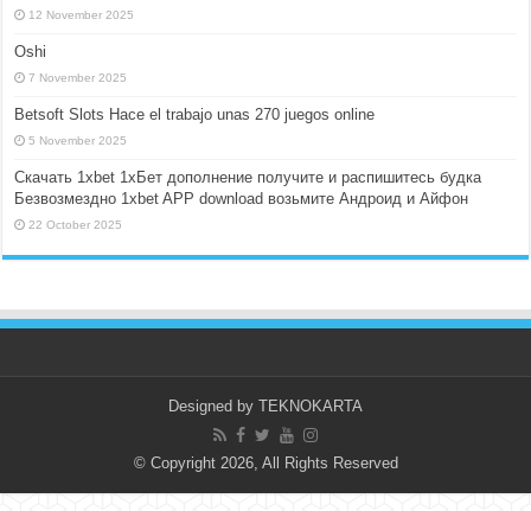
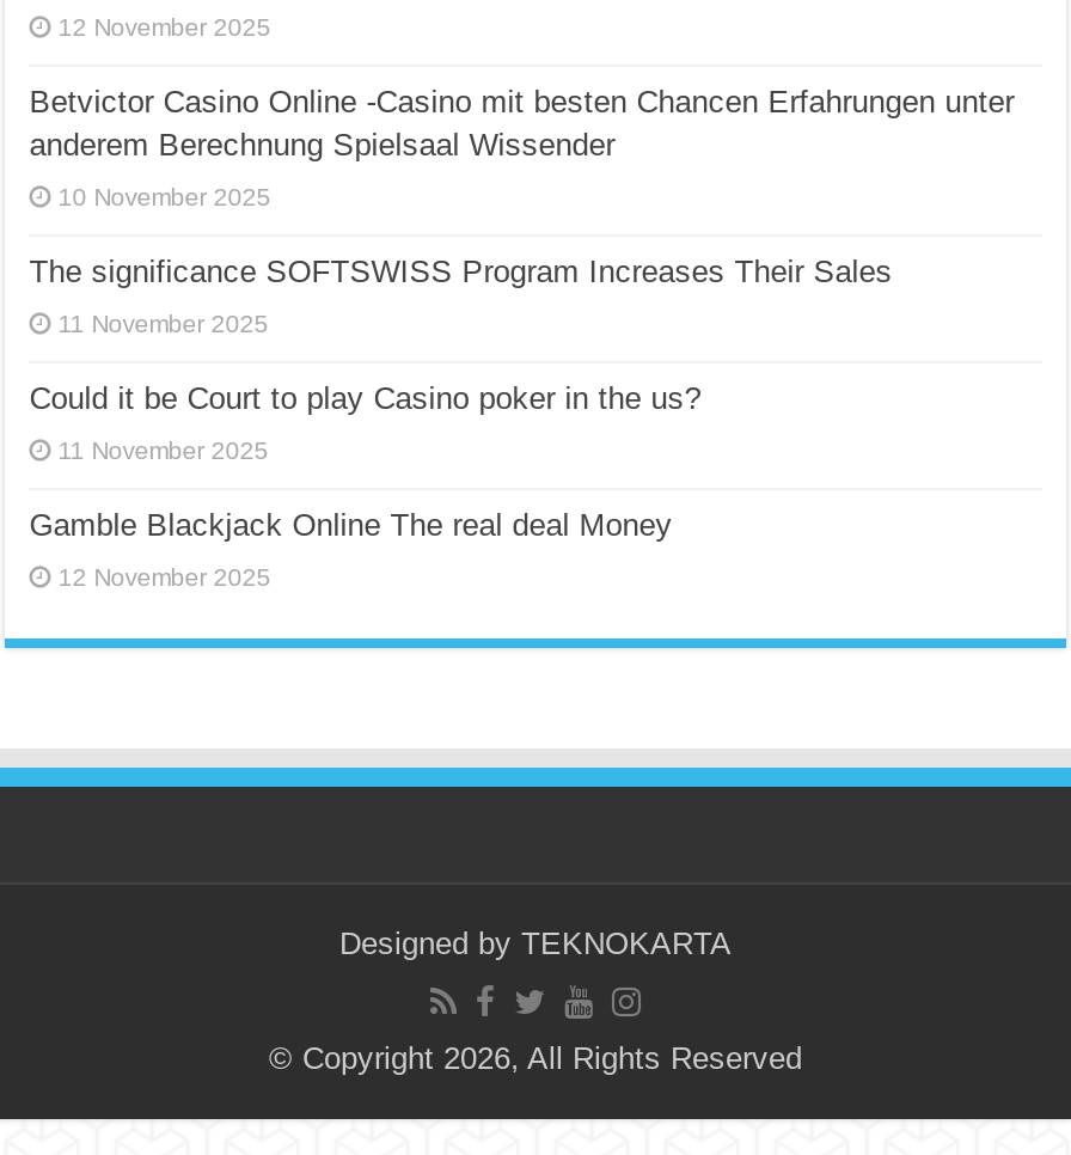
[14,42,481,231] Oshi | 7 November 2025 | Betsoft Slots Hace el trabajo unas 270 juegos online | 5 November 2025 | Скачать 1xbet 1хБет дополнение получите и распишитесь будка | Безвозмездно 1xbet APP download возьмите Андроид и Айфон | 22 October 2025 -> [29,82,1014,589] Betvictor Casino Online -Casino mit besten Chancen Erfahrungen unter | anderem Berechnung Spielsaal Wissender | 10 November 2025 | The significance SOFTSWISS Program Increases Their Sales | 11 November 2025 | Could it be Court to play Casino poker in the us? | 11 November 2025 | Gamble Blackjack Online The real deal Money | 12 November 2025

